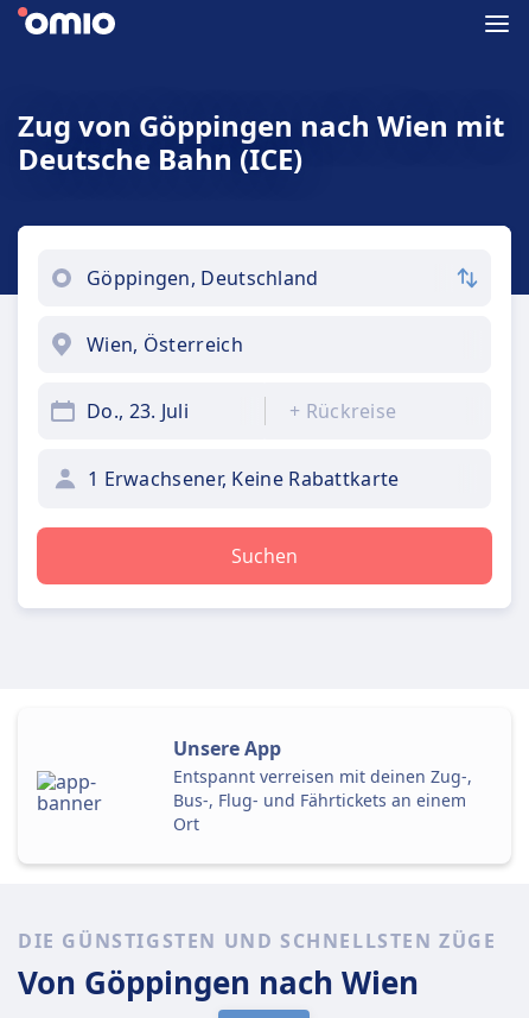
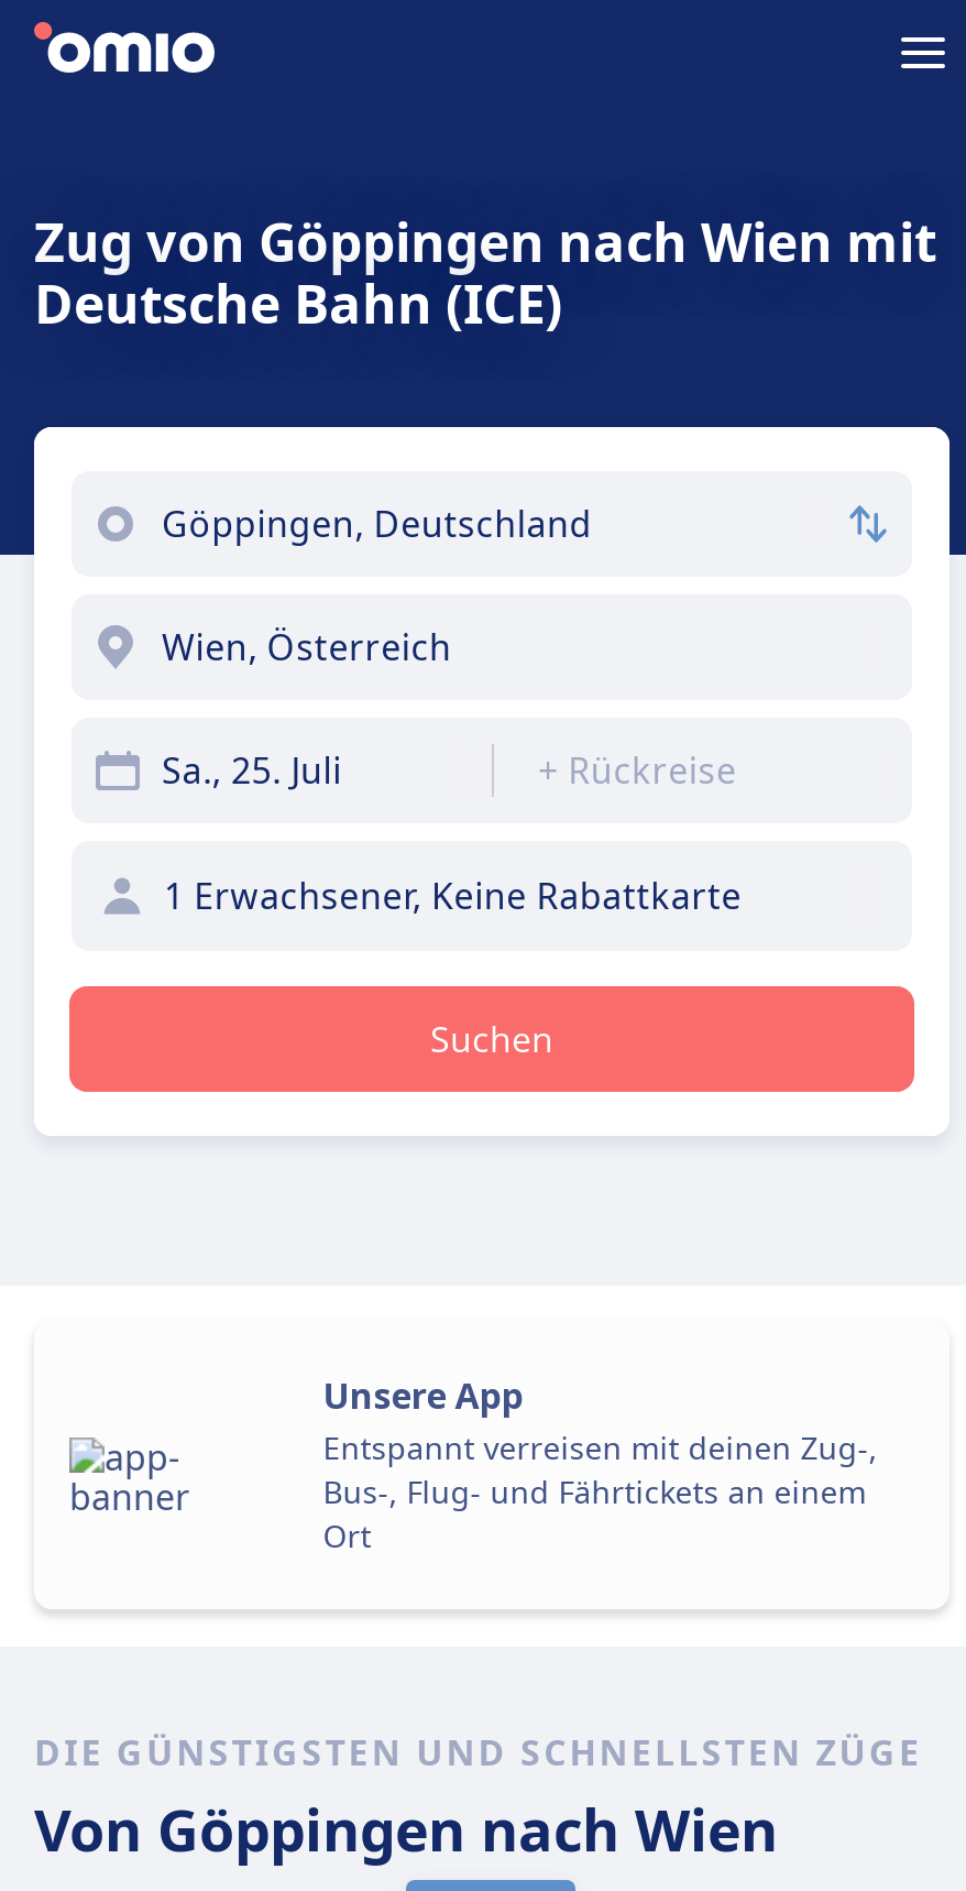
[87,398,188,424] Do., 23. Juli -> [162,746,342,795] Sa., 25. Juli

